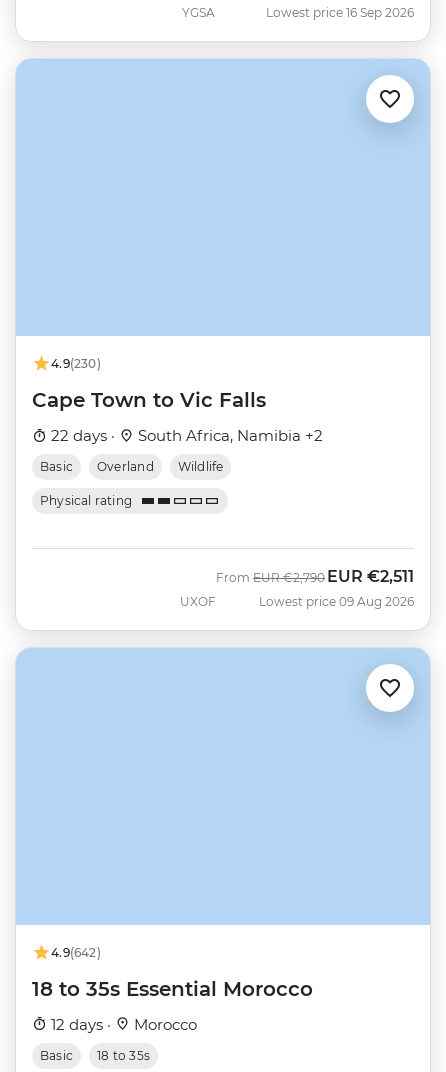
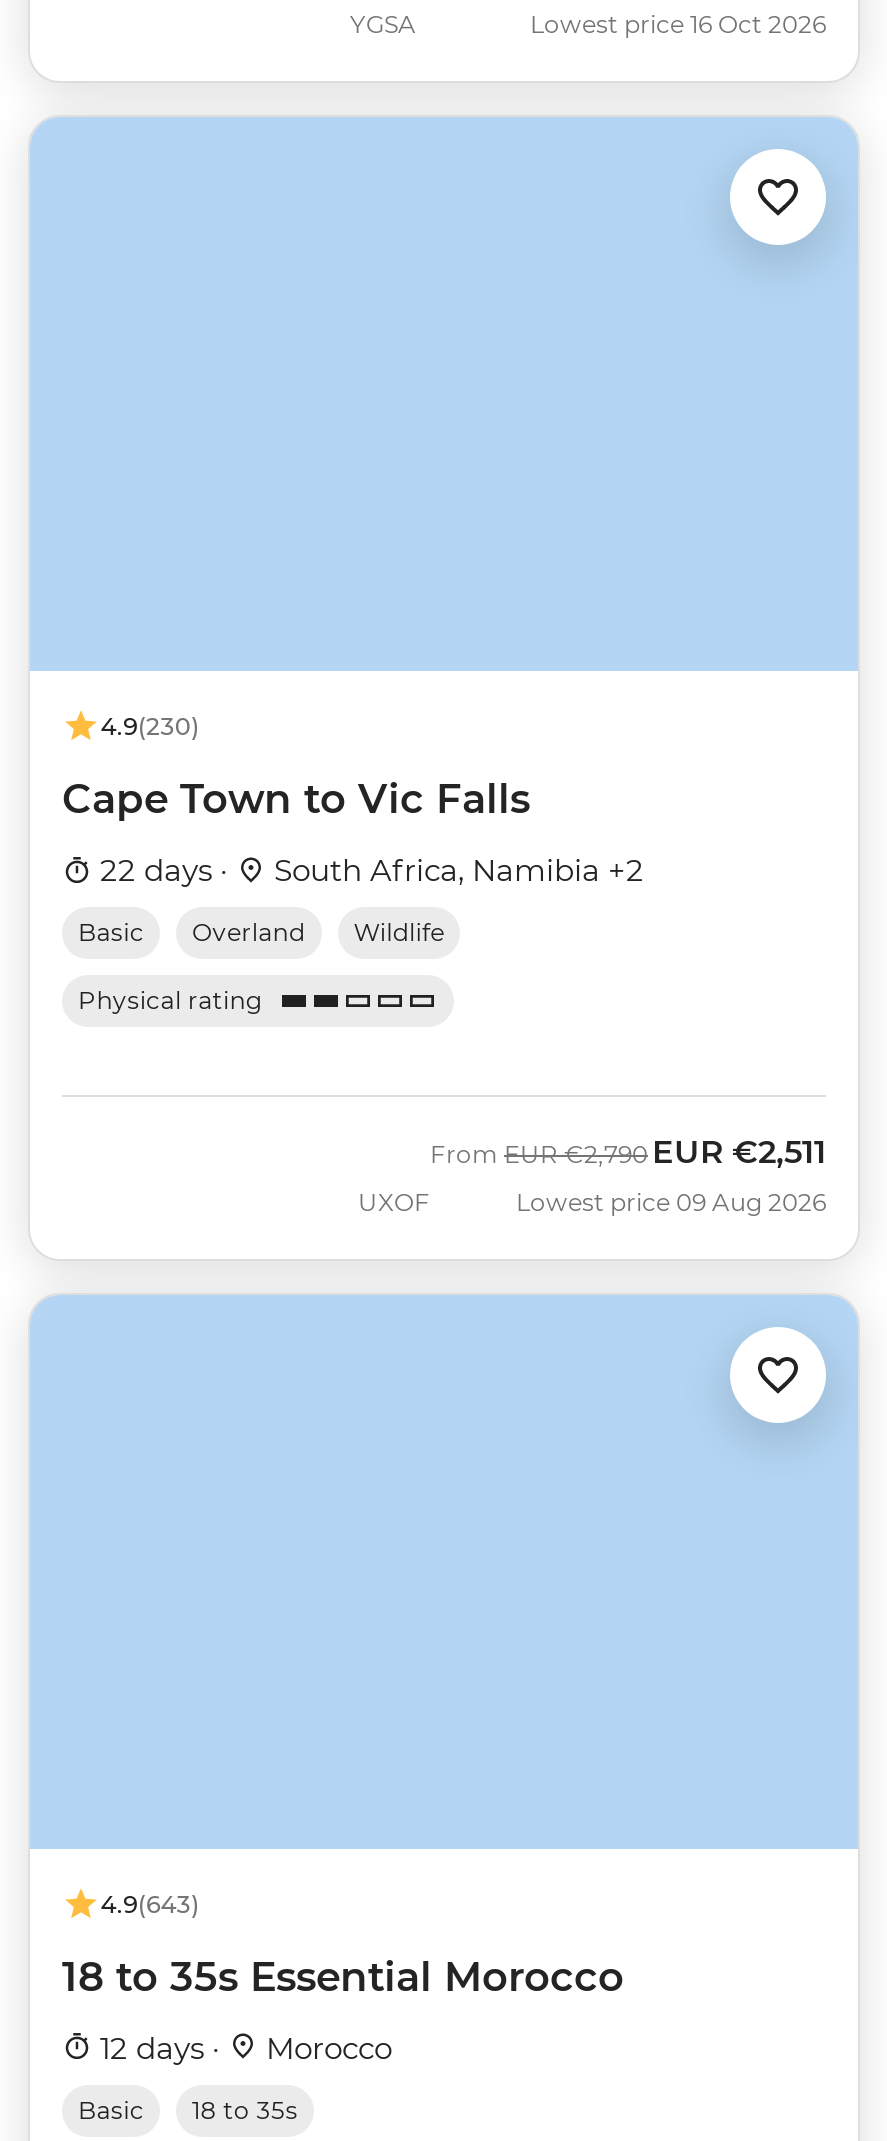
[266,5,414,20] Lowest price 16 Sep 2026 -> [530,10,826,40] Lowest price 16 Oct 2026
[51,945,101,960] 4.9(642) -> [100,1888,200,1918] 4.9(643)

